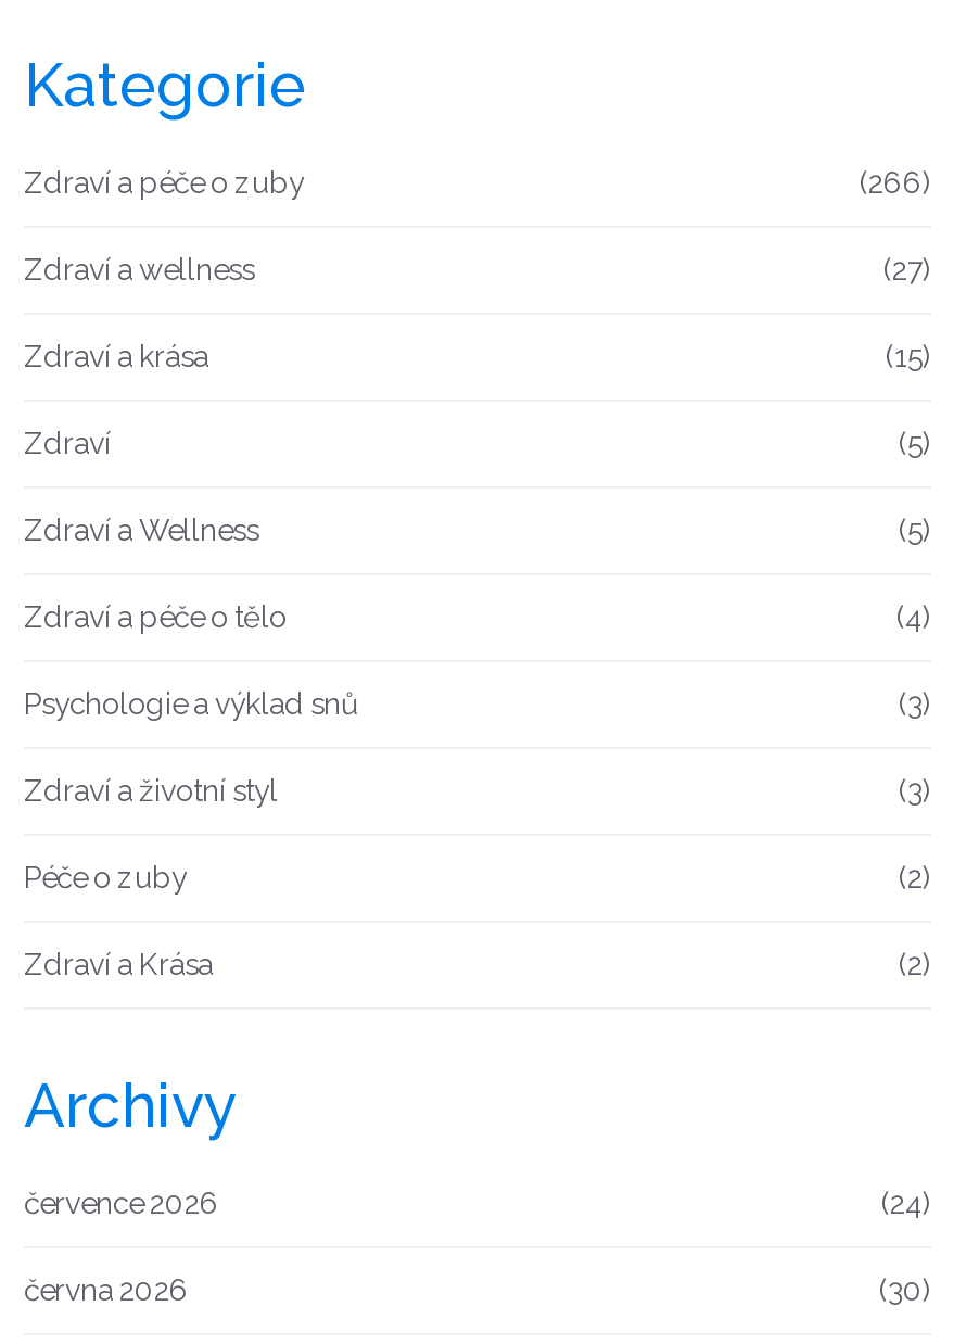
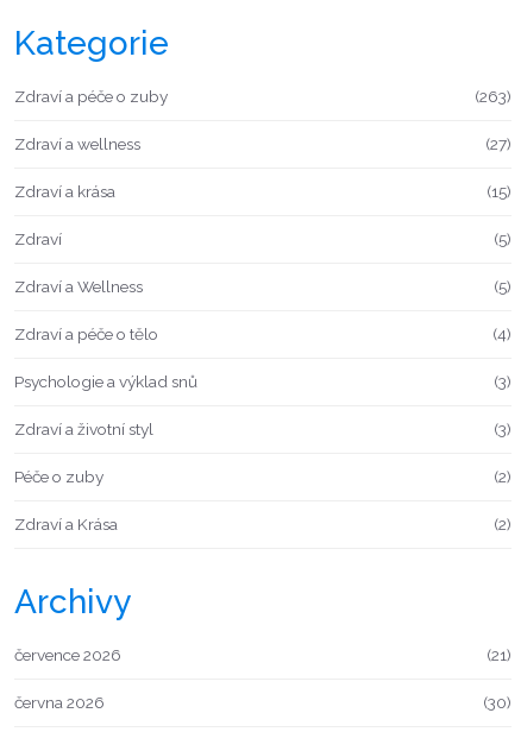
[860,165,931,199] (266) -> [475,87,511,106] (263)
[881,1185,931,1220] (24) -> [487,645,511,664] (21)

